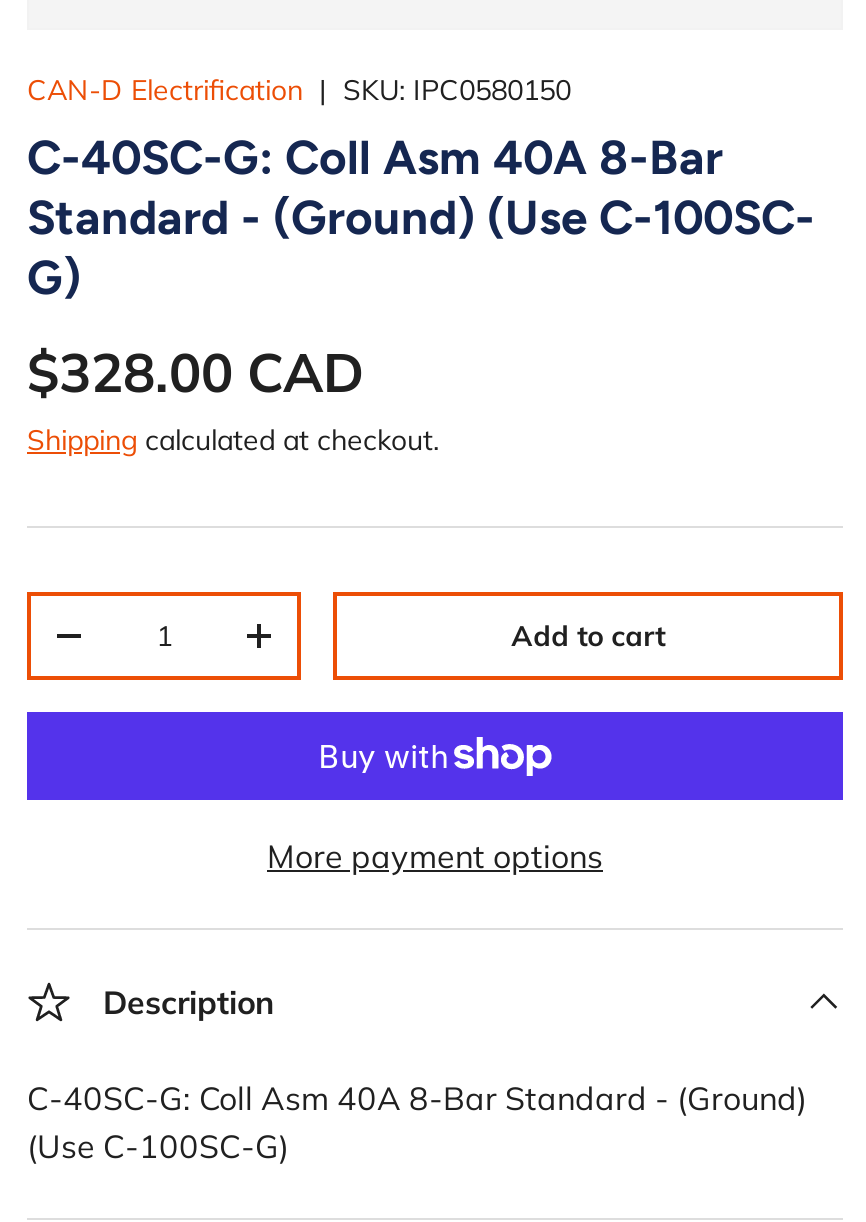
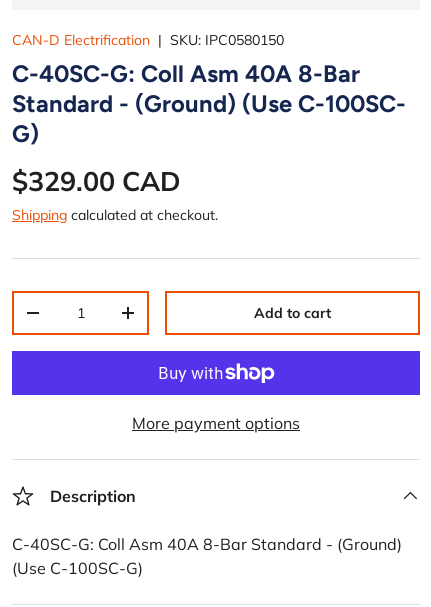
[27,338,365,406] $328.00 CAD -> [12,164,181,198] $329.00 CAD

